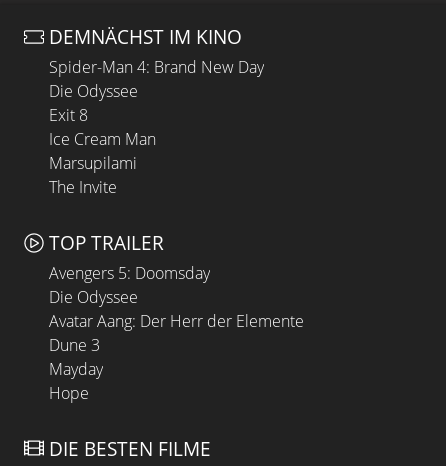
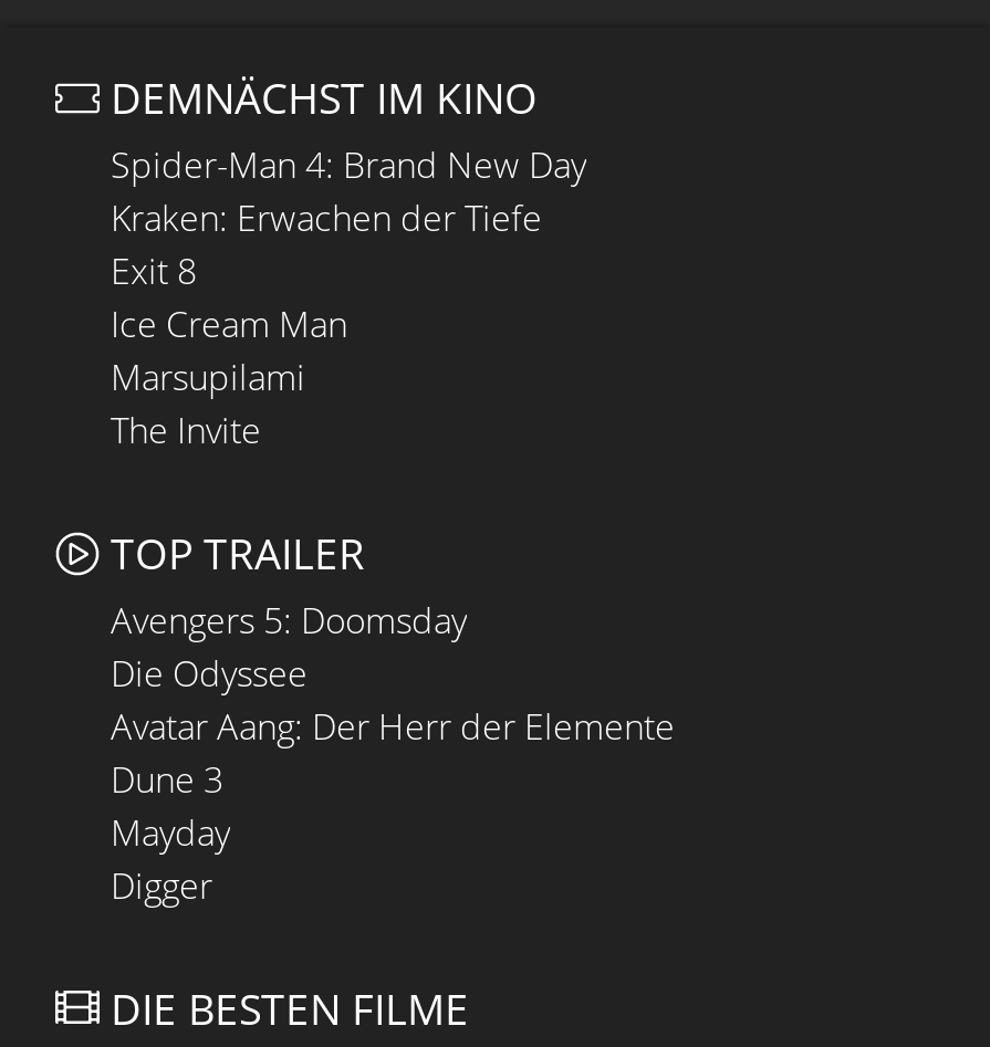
[49,80,138,102] Die Odyssee -> [111,193,542,242] Kraken: Erwachen der Tiefe
[49,381,89,403] Hope -> [111,860,212,909] Digger

